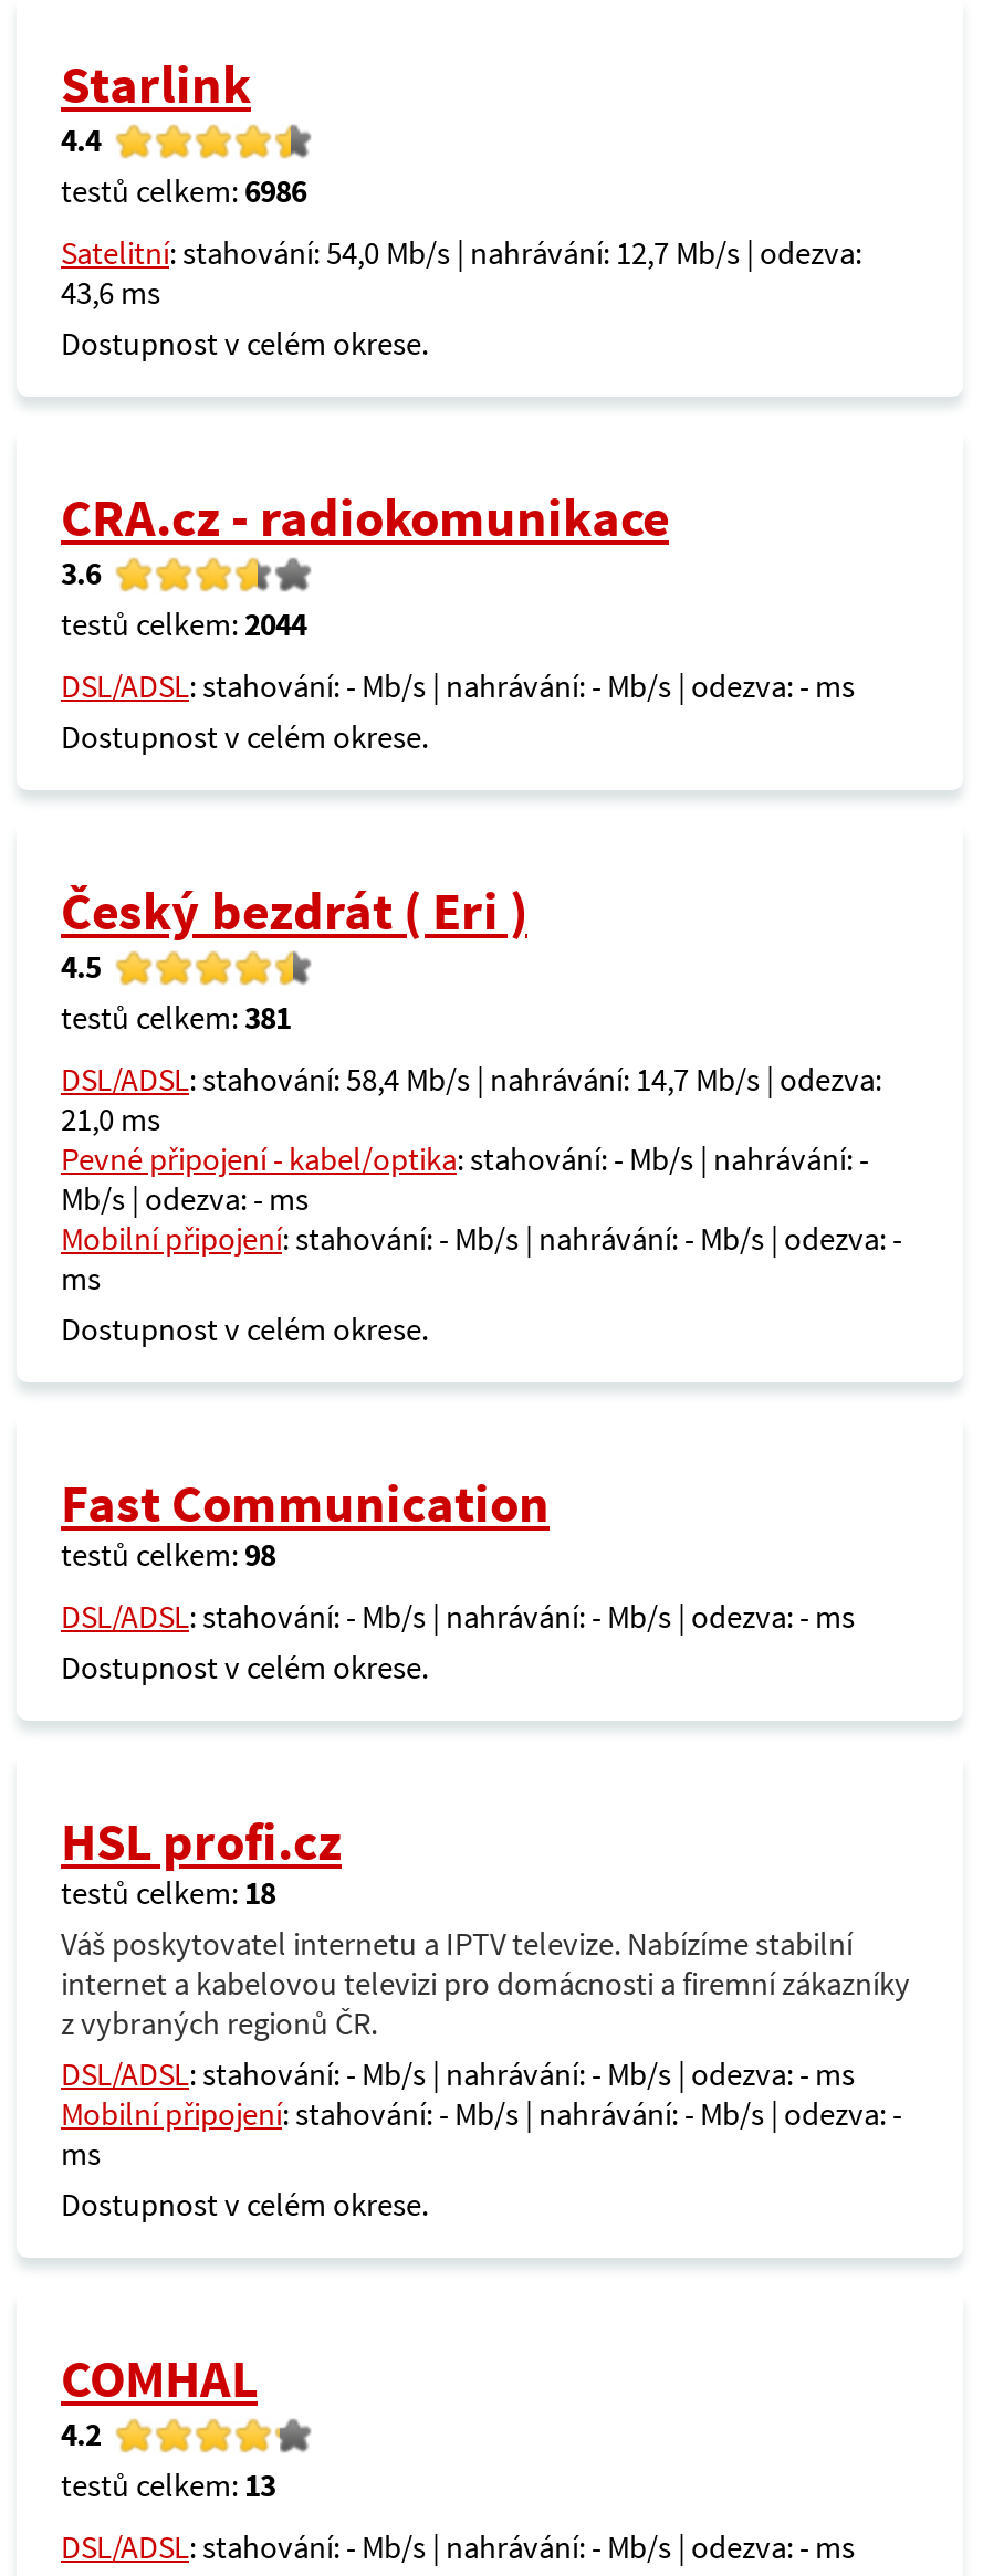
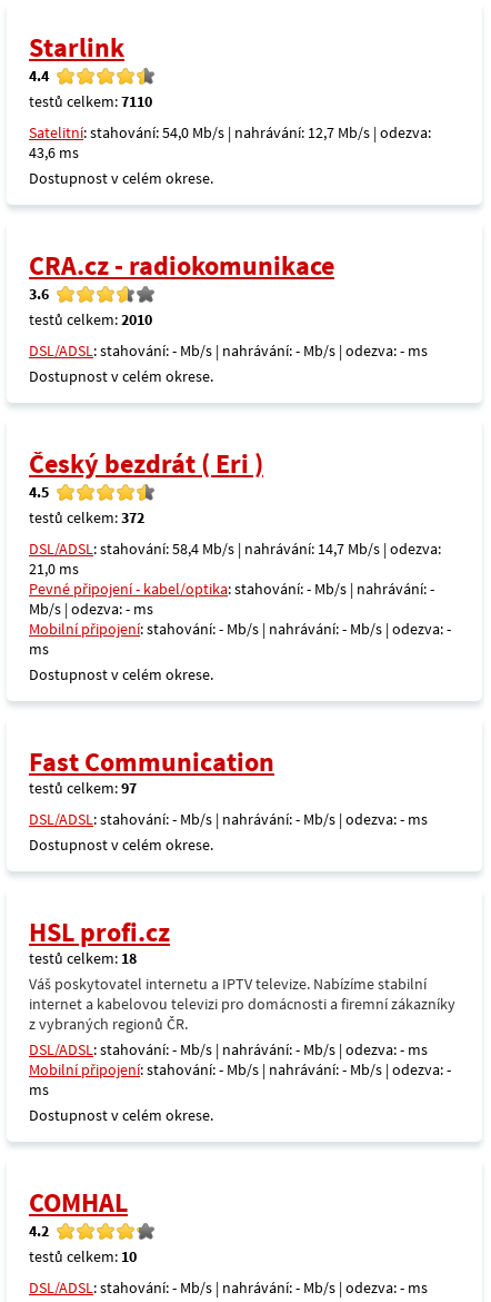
[61,171,306,211] testů celkem: 6986 -> [29,91,152,111] testů celkem: 7110
[61,604,306,644] testů celkem: 2044 -> [29,309,152,329] testů celkem: 2010
[61,998,291,1038] testů celkem: 381 -> [29,507,144,527] testů celkem: 372
[61,1535,275,1575] testů celkem: 98 -> [29,778,137,798] testů celkem: 97
[61,2465,275,2505] testů celkem: 13 -> [29,1246,137,1266] testů celkem: 10

